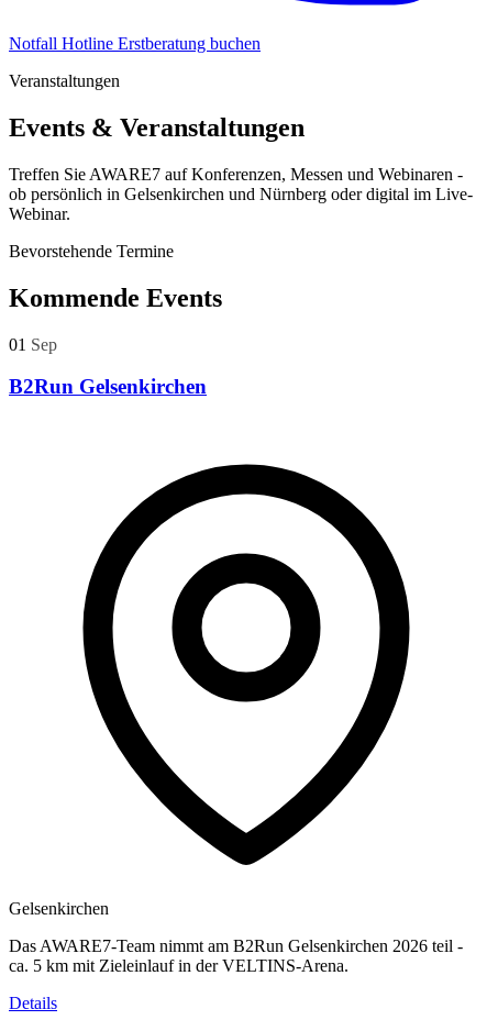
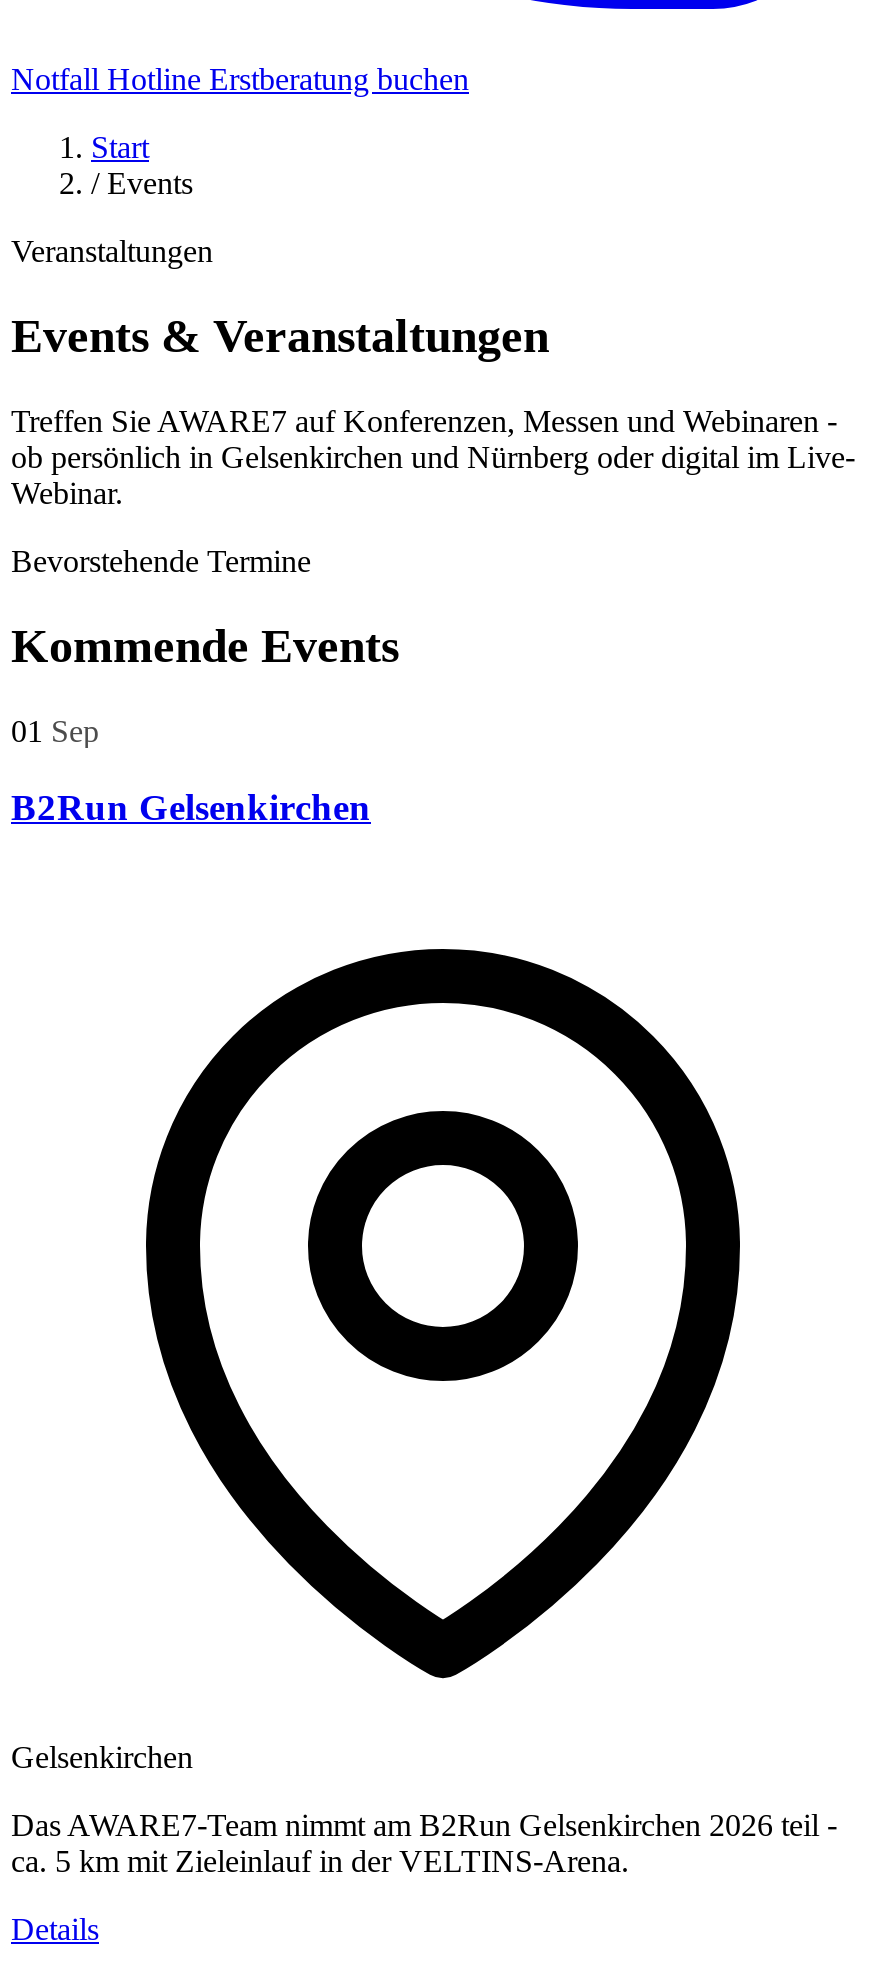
none -> [91,130,193,200] Start | / Events

